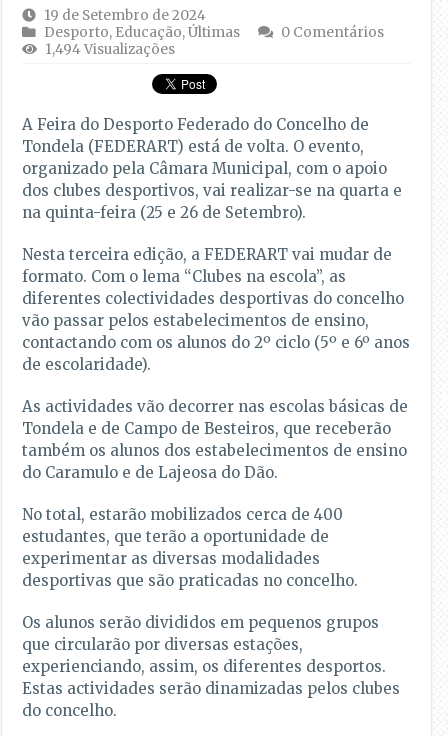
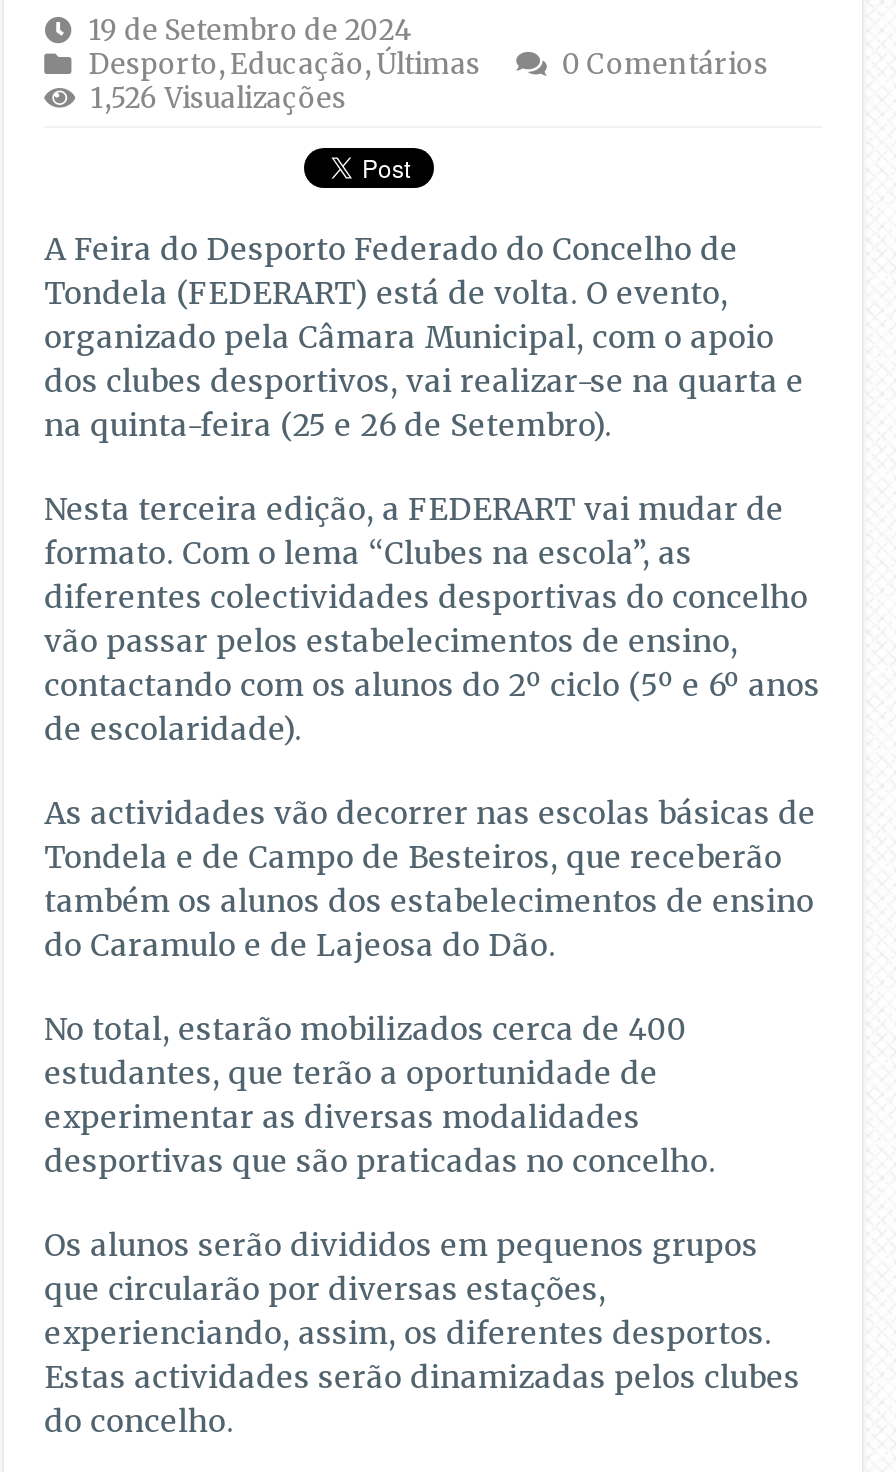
[45,41,175,58] 1,494 Visualizações -> [90,83,346,117] 1,526 Visualizações

